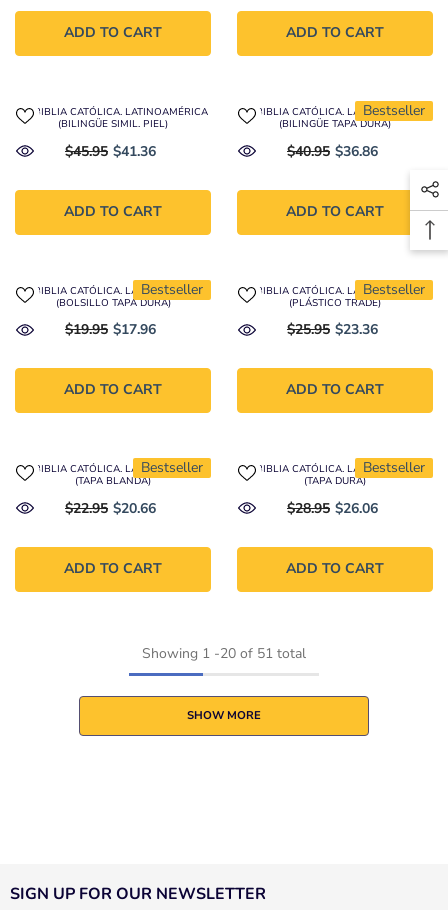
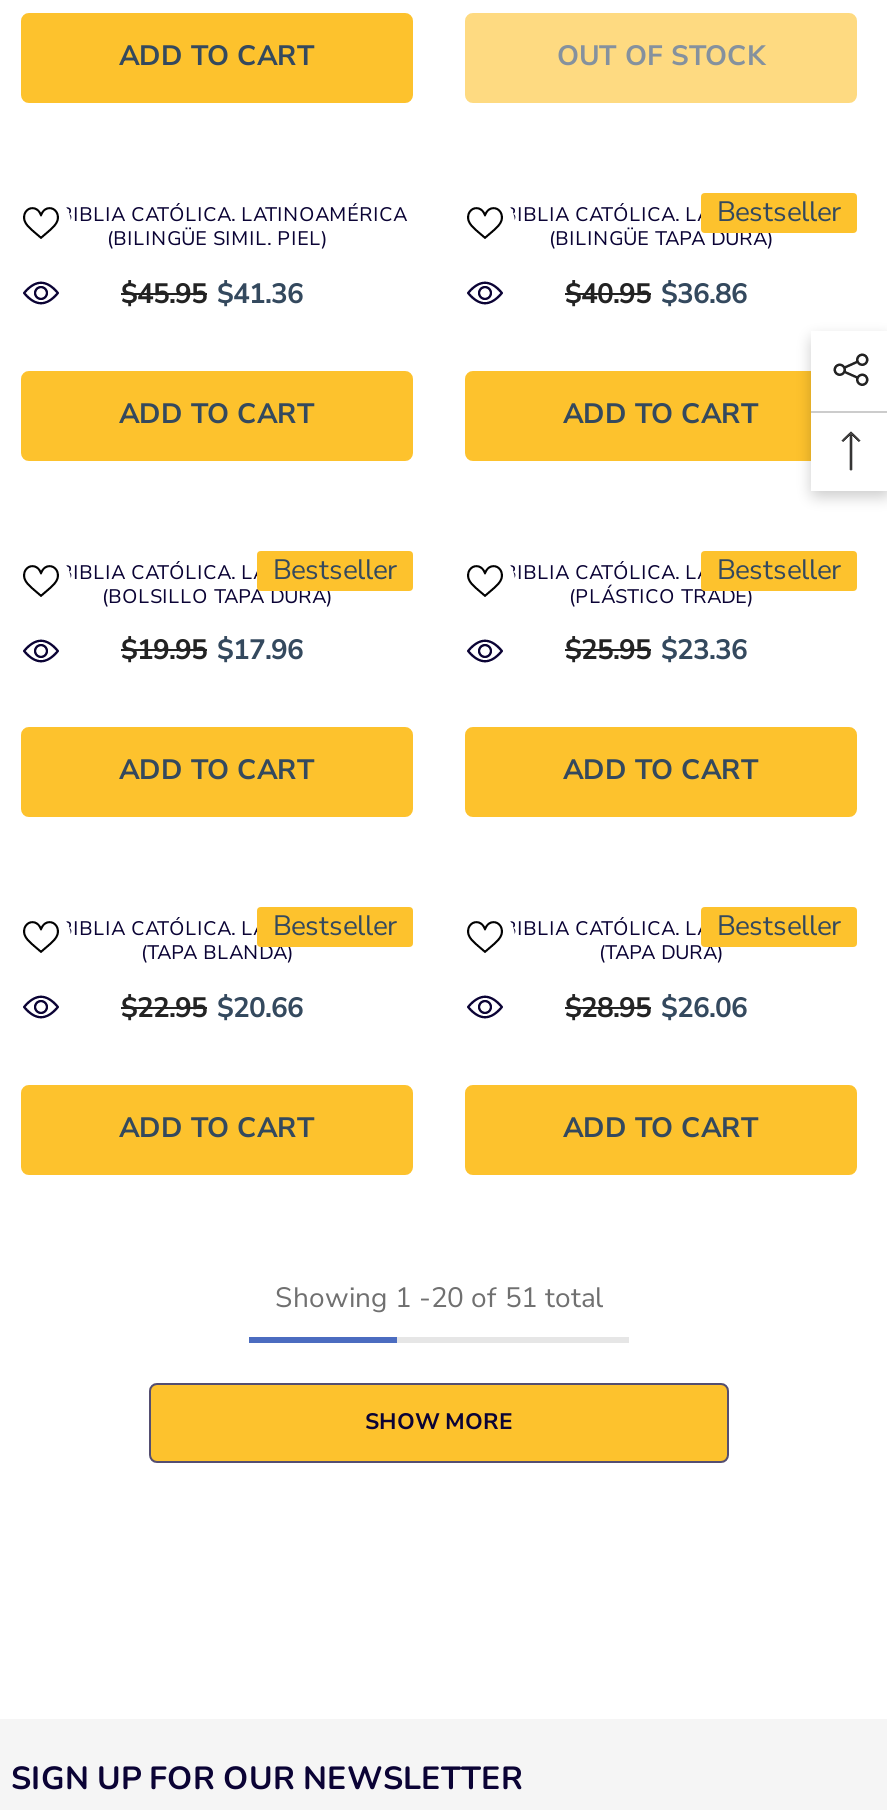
[286,23,384,42] ADD TO CART -> [557,38,765,76] OUT OF STOCK

